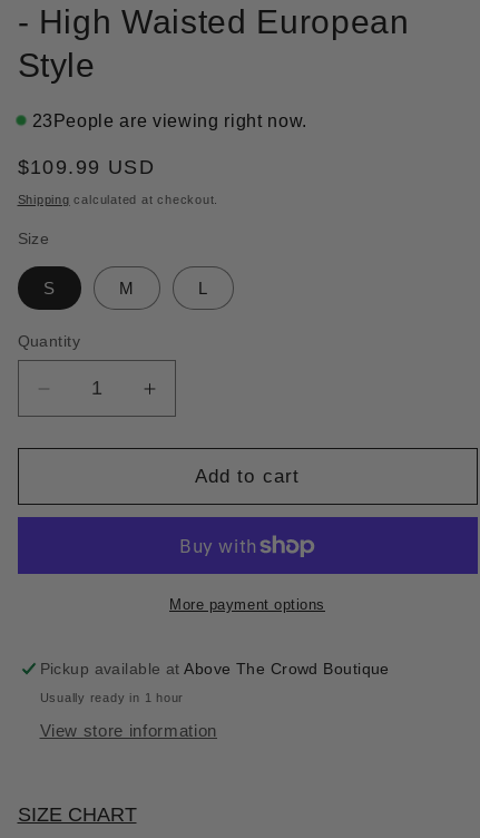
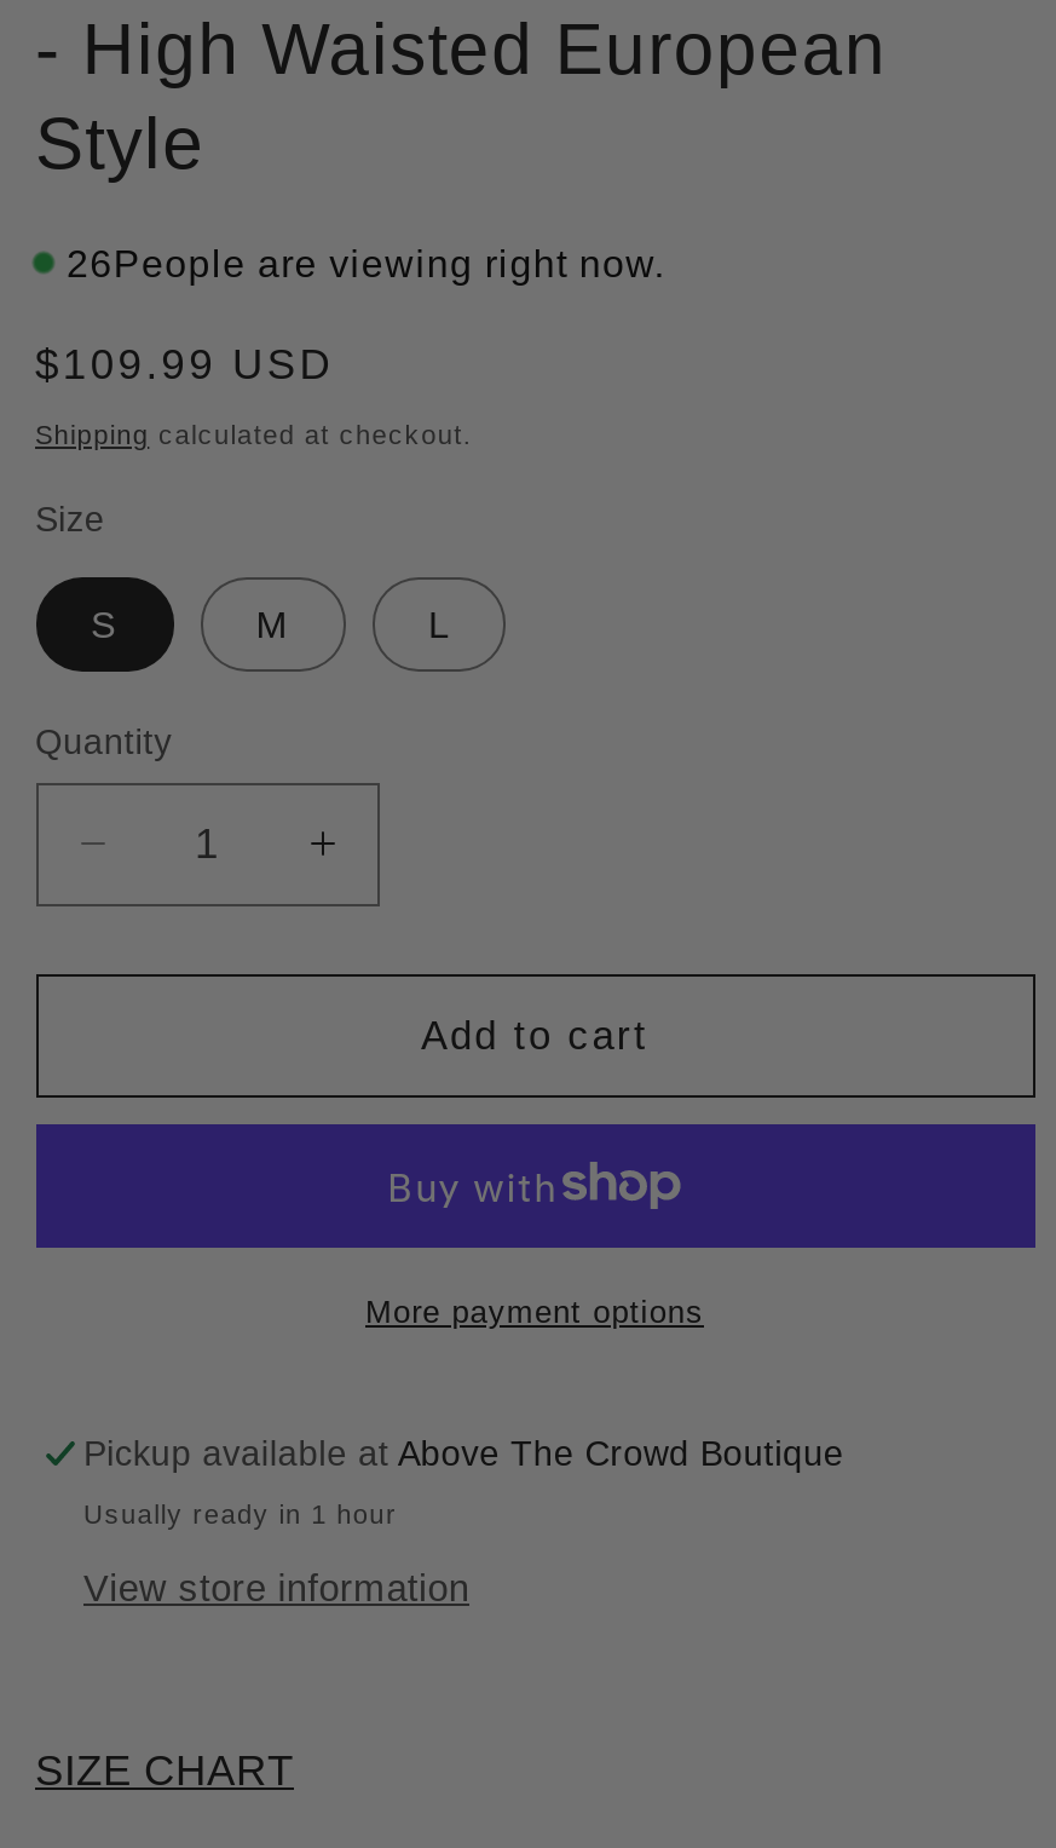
[32,111,307,130] 23People are viewing right now. -> [67,242,665,283] 26People are viewing right now.

